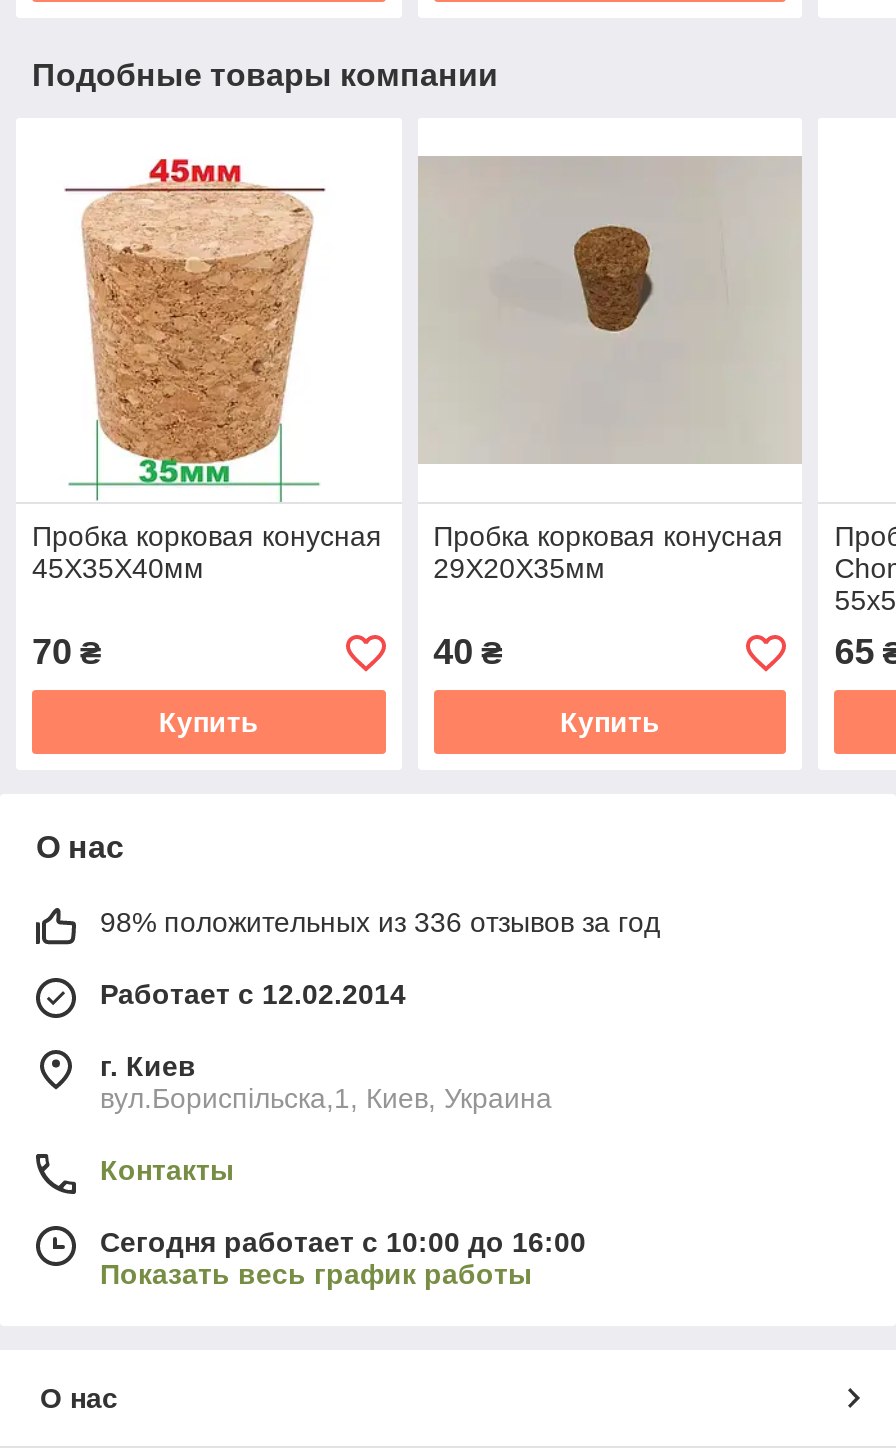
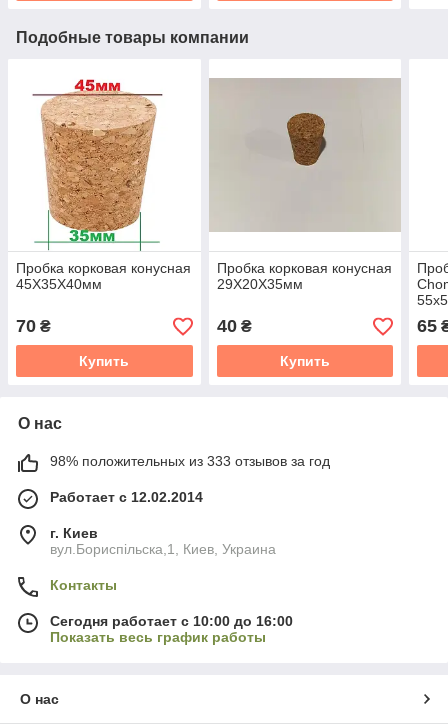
[100,907,660,939] 98% положительных из 336 отзывов за год -> [50,453,330,469] 98% положительных из 333 отзывов за год

